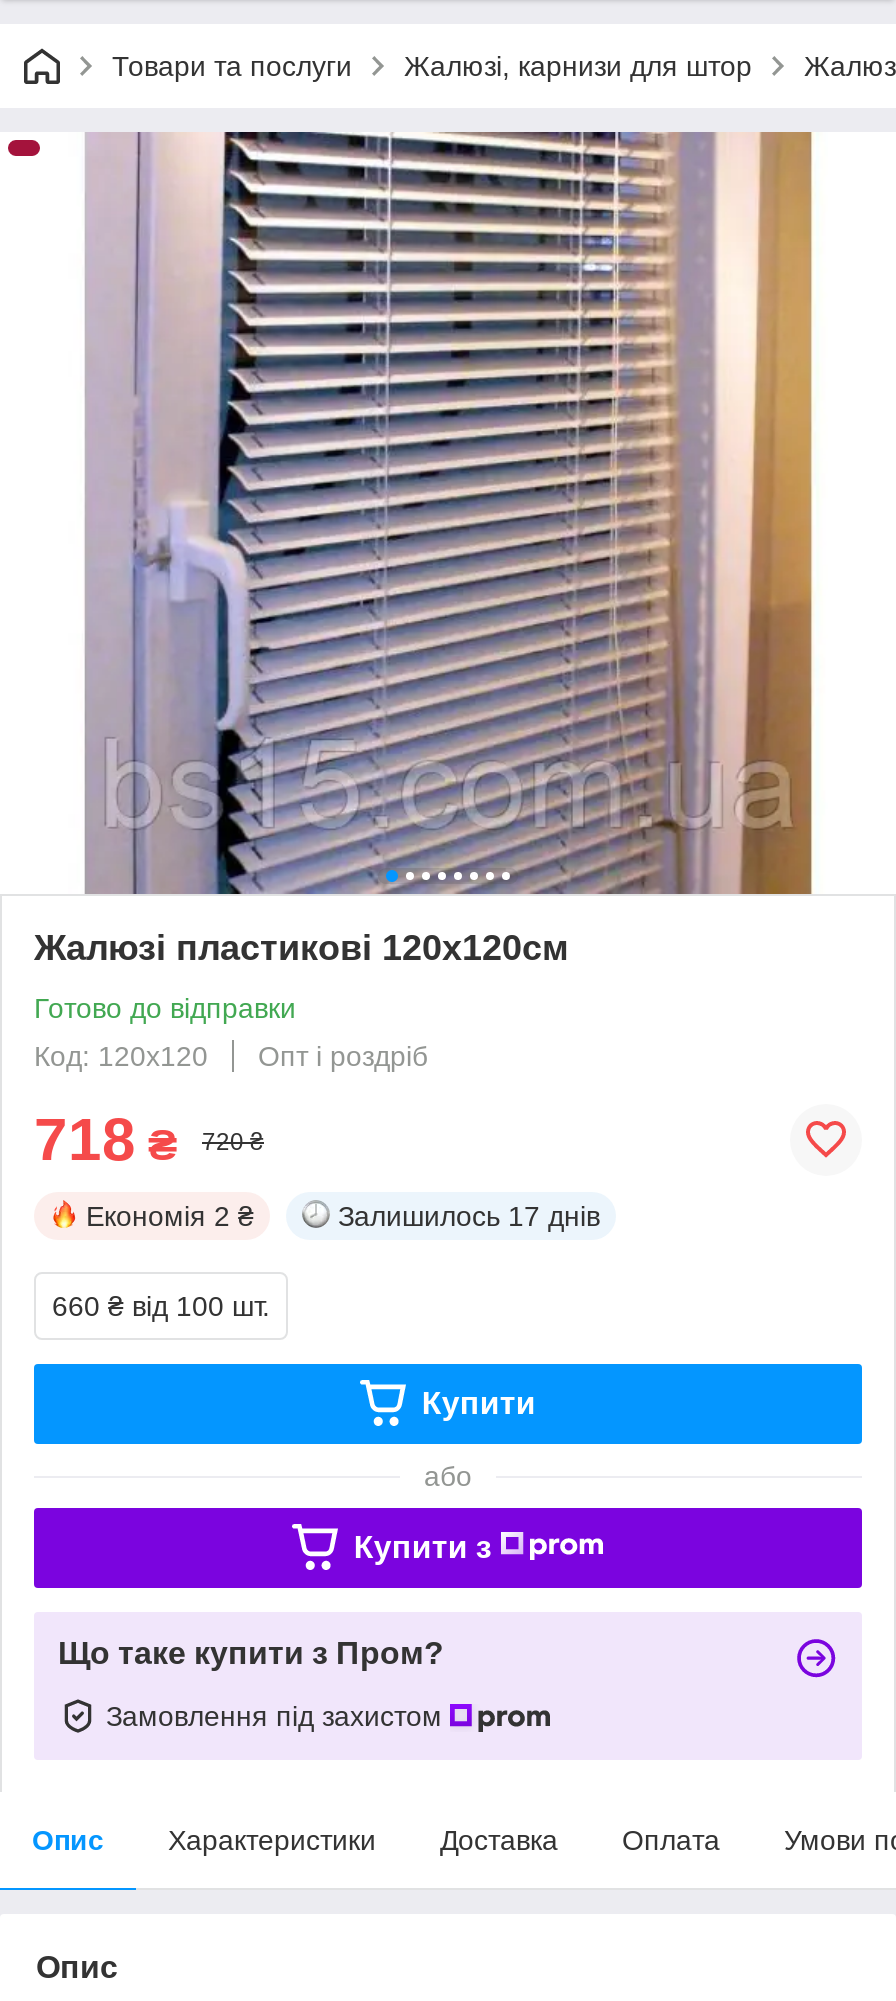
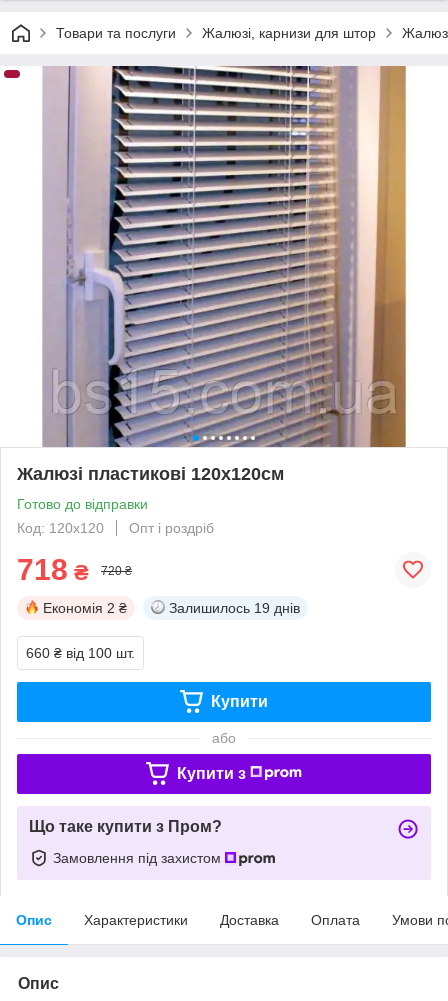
[338,1200,600,1232] Залишилось 17 днів -> [169,600,300,616] Залишилось 19 днів

